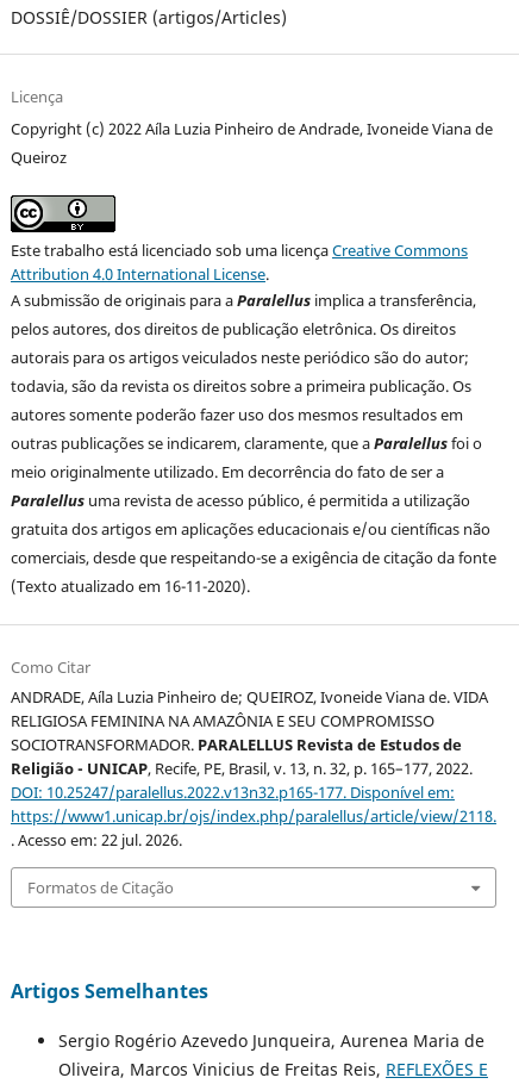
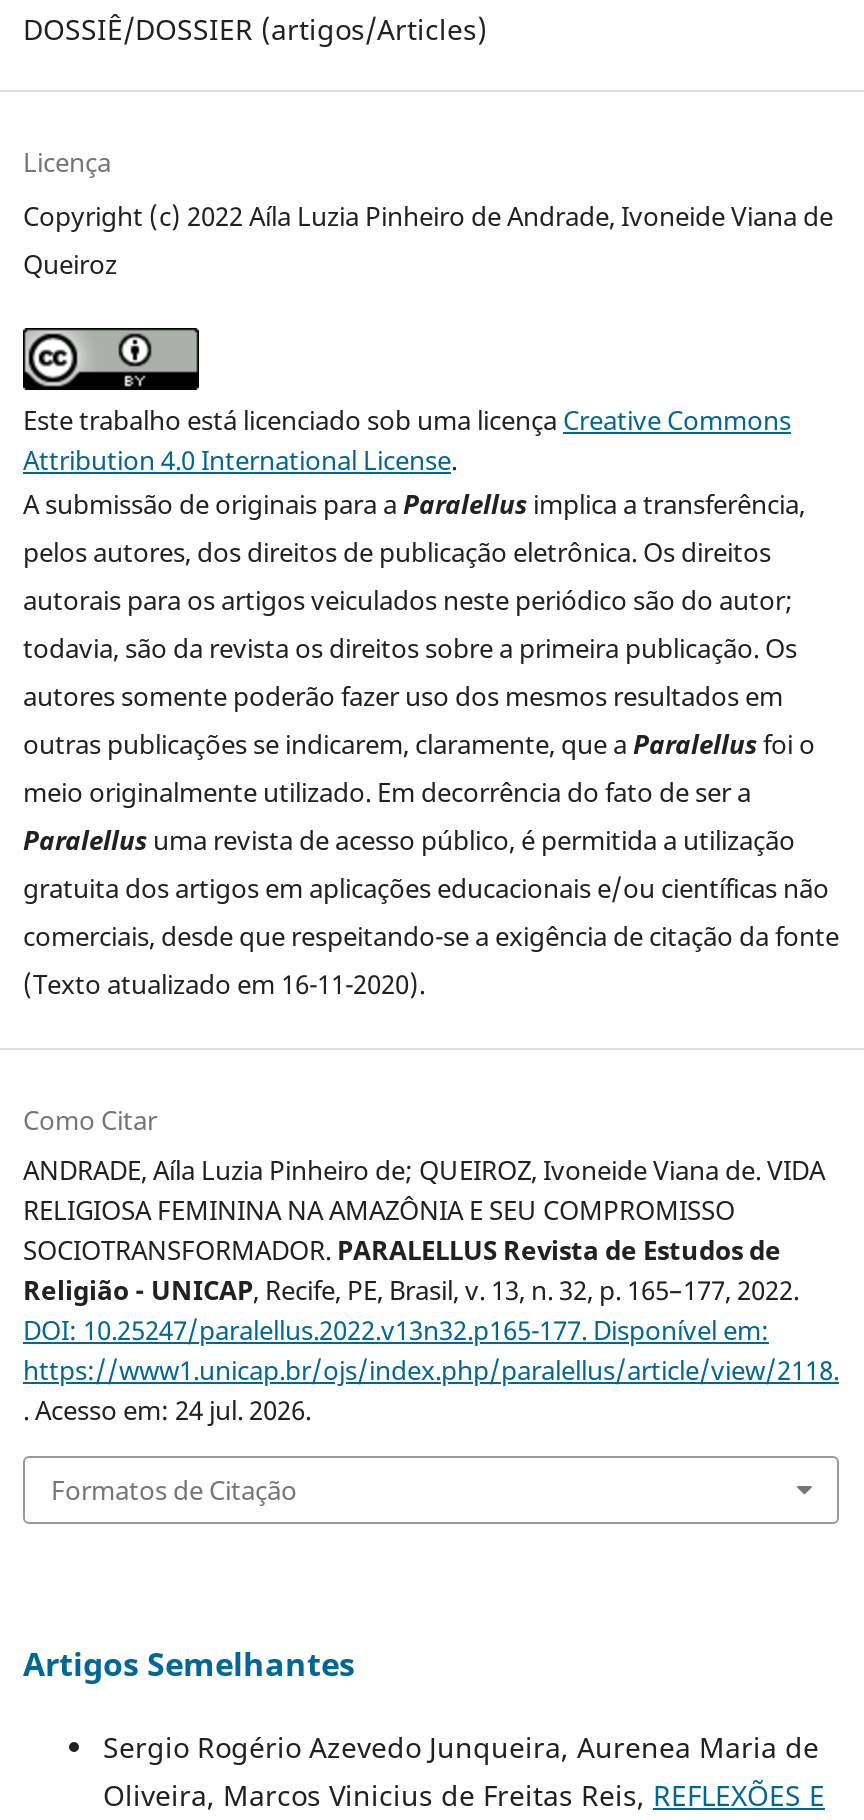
[11,829,182,850] . Acesso em: 22 jul. 2026. -> [23,1391,311,1427] . Acesso em: 24 jul. 2026.

